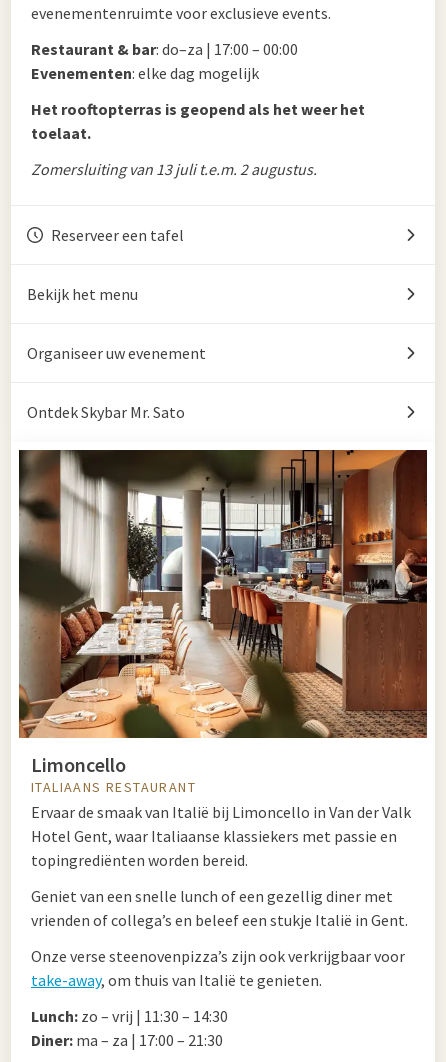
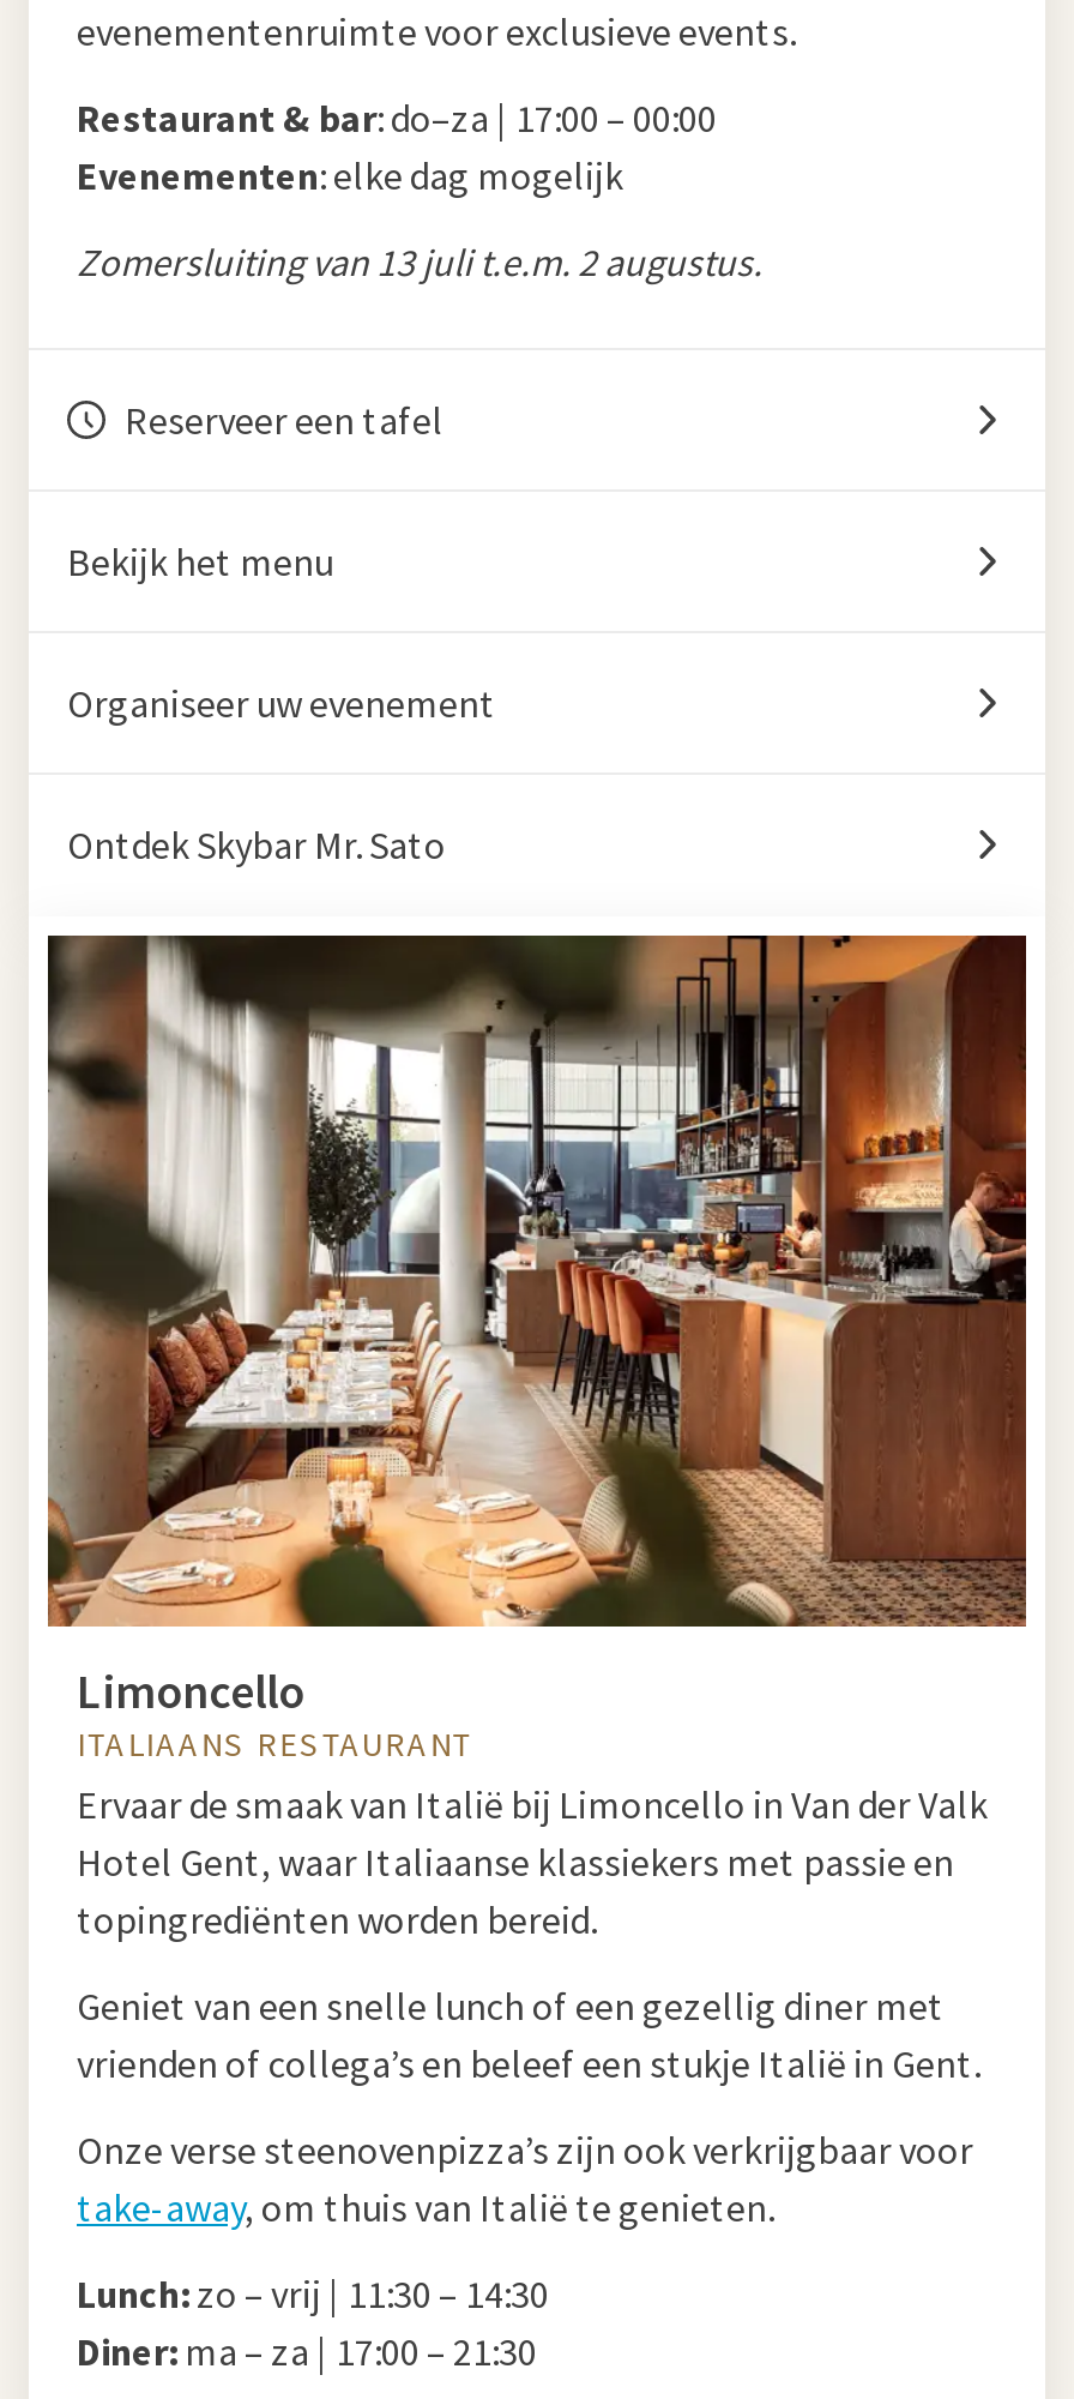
[31,99,365,143] Het rooftopterras is geopend als het weer het | toelaat. -> none

